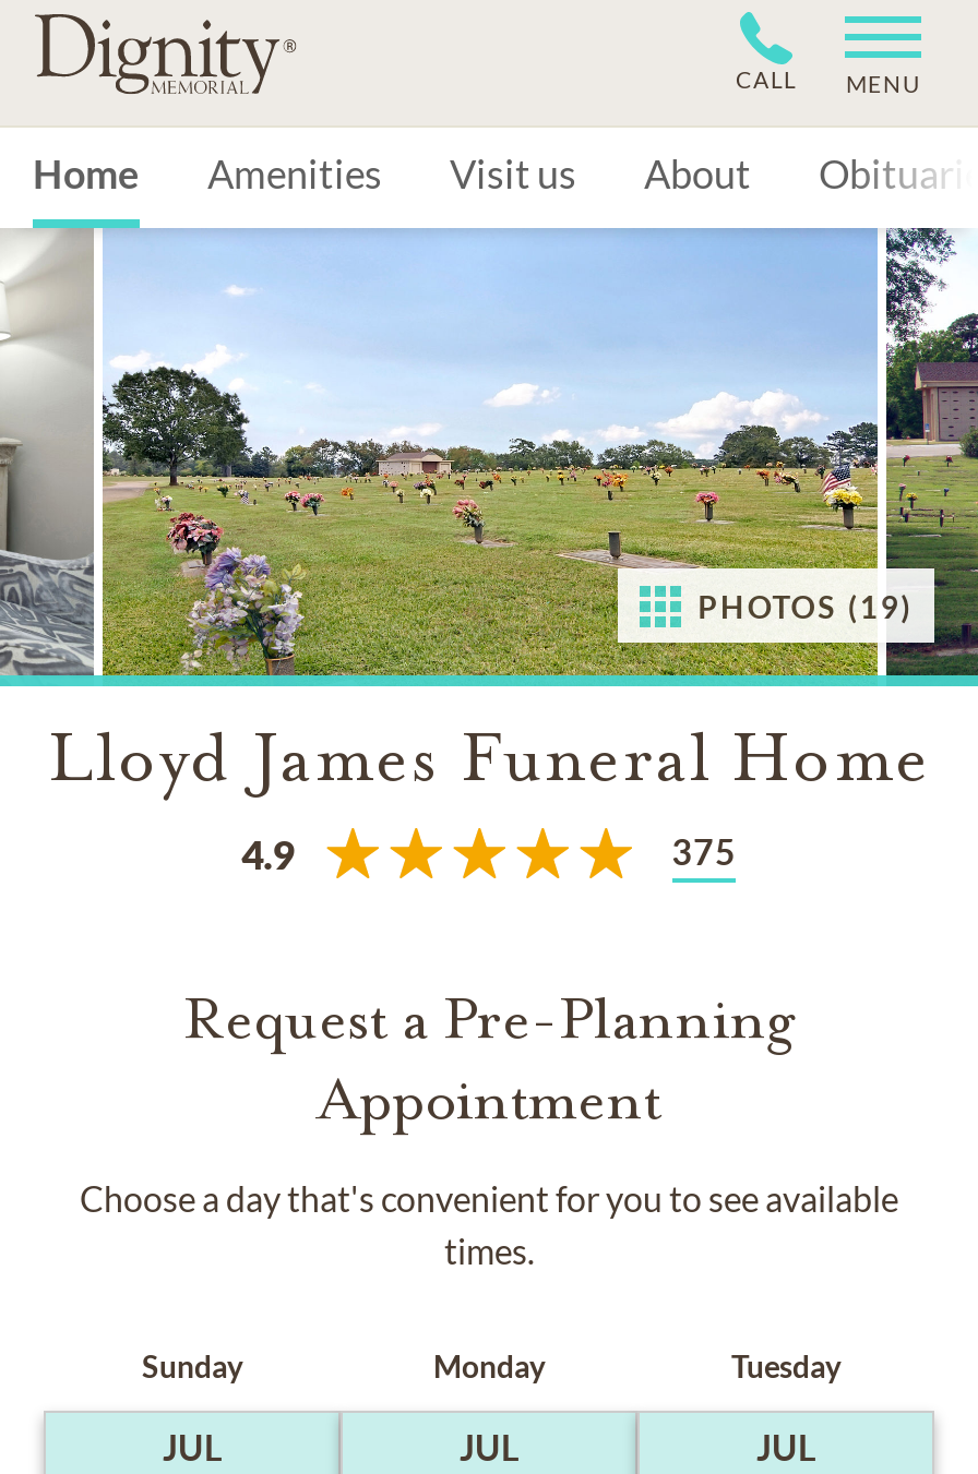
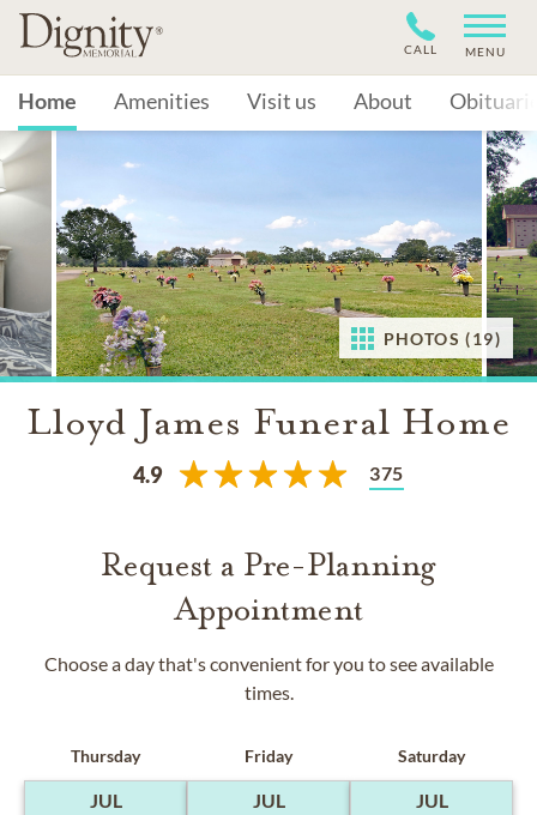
[142,1347,242,1385] Sunday -> [71,745,140,766] Thursday
[433,1347,545,1385] Monday -> [245,745,292,766] Friday
[731,1347,840,1385] Tuesday -> [398,745,465,766] Saturday

